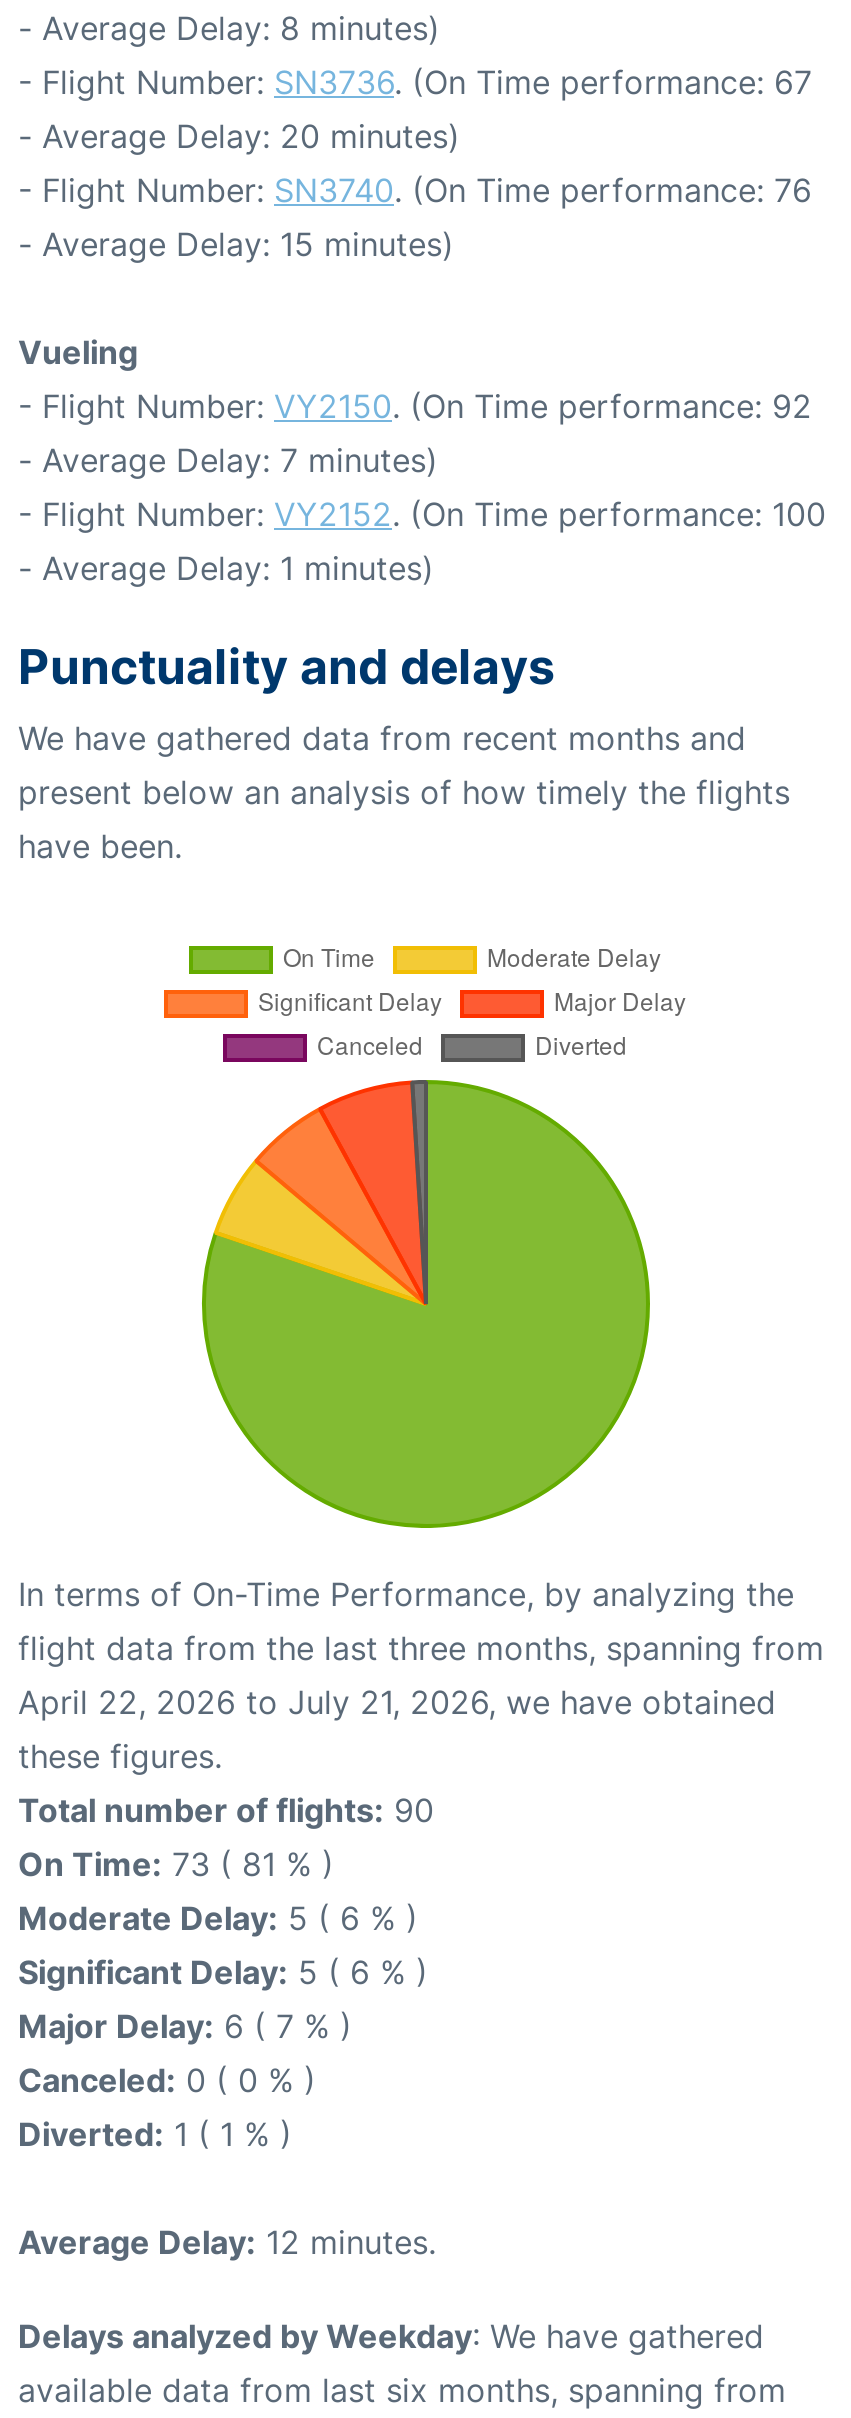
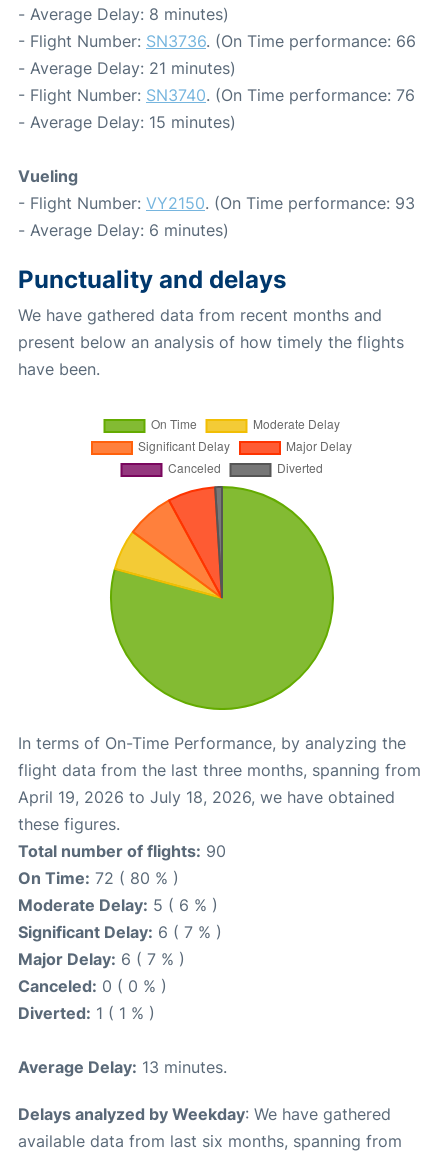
[18,62,812,102] - Flight Number: SN3736. (On Time performance: 67 -> [18,31,416,51] - Flight Number: SN3736. (On Time performance: 66
[18,116,460,156] - Average Delay: 20 minutes) -> [18,58,236,78] - Average Delay: 21 minutes)
[18,386,826,588] - Flight Number: VY2150. (On Time performance: 92 | - Average Delay: 7 minutes) | - Flight Number: VY2152. (On Time performance: 100 | - Average Delay: 1 minutes) -> [18,193,415,240] - Flight Number: VY2150. (On Time performance: 93 | - Average Delay: 6 minutes)
moved [208,1162,374,1288] -> [114,528,195,591]: [image]
[18,1682,776,1722] April 22, 2026 to July 21, 2026, we have obtained -> [18,787,395,807] April 19, 2026 to July 18, 2026, we have obtained
[18,1844,334,1884] On Time: 73 ( 81 % ) -> [18,868,179,888] On Time: 72 ( 80 % )
[18,1952,428,1992] Significant Delay: 5 ( 6 % ) -> [18,922,222,942] Significant Delay: 6 ( 7 % )
[18,2222,436,2262] Average Delay: 12 minutes. -> [18,1057,227,1077] Average Delay: 13 minutes.

